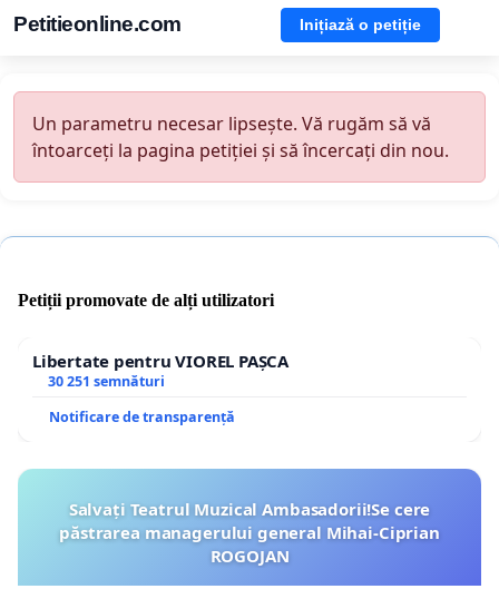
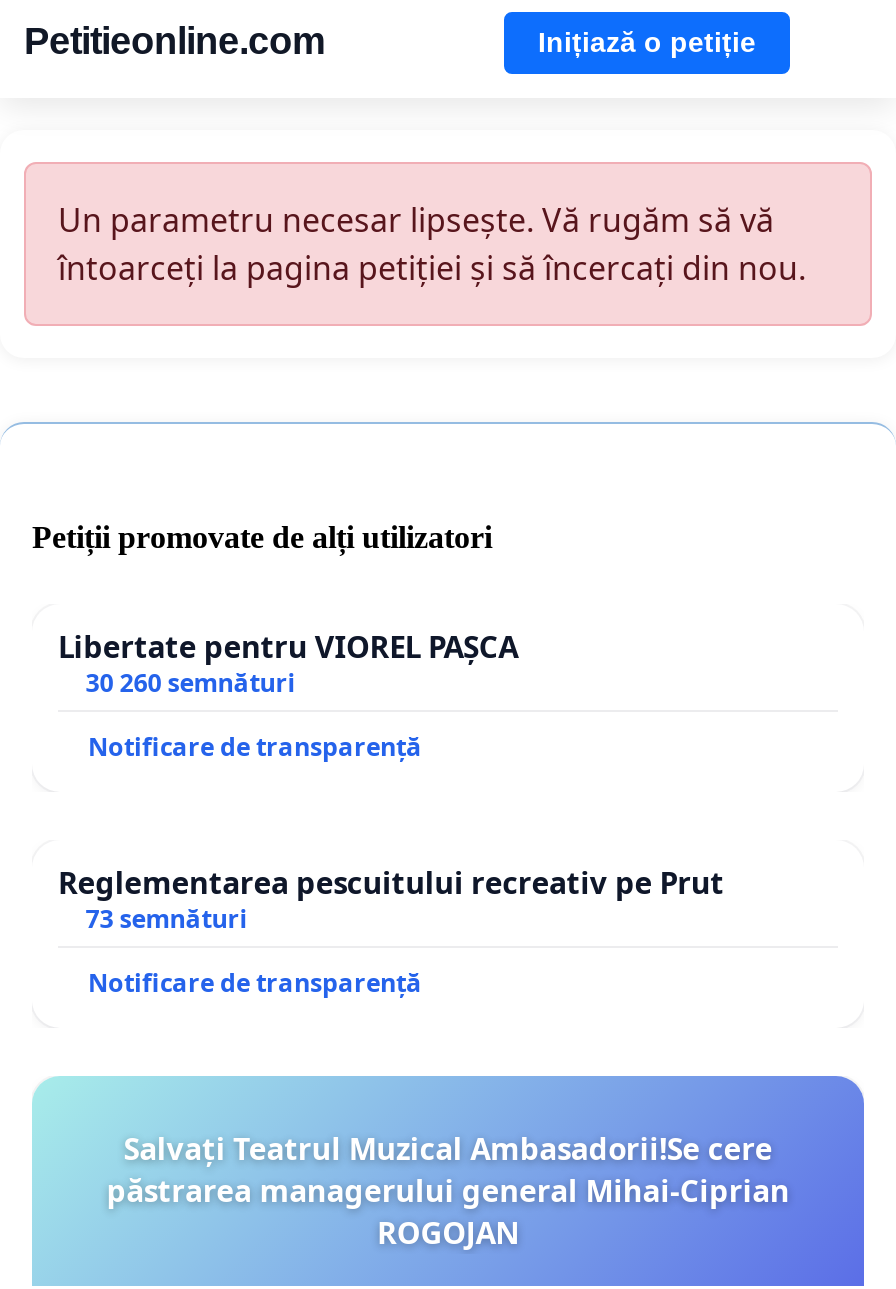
[48,372,165,391] 30 251 semnături -> [58,667,724,937] 30 260 semnături | Notificare de transparență | Reglementarea pescuitului recreativ pe Prut | 73 semnături

